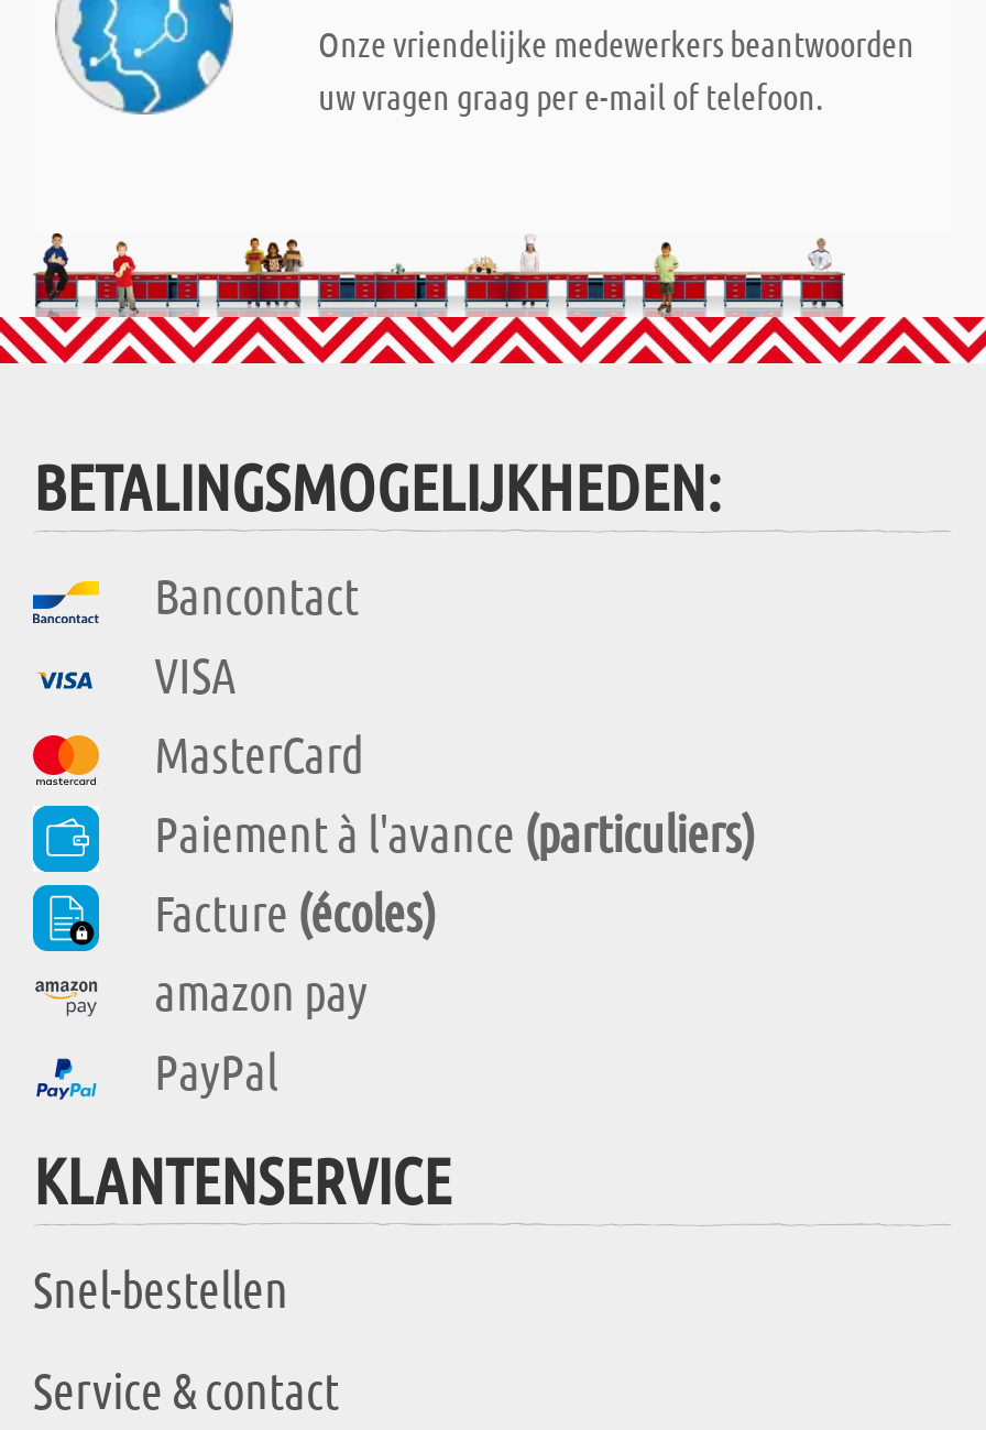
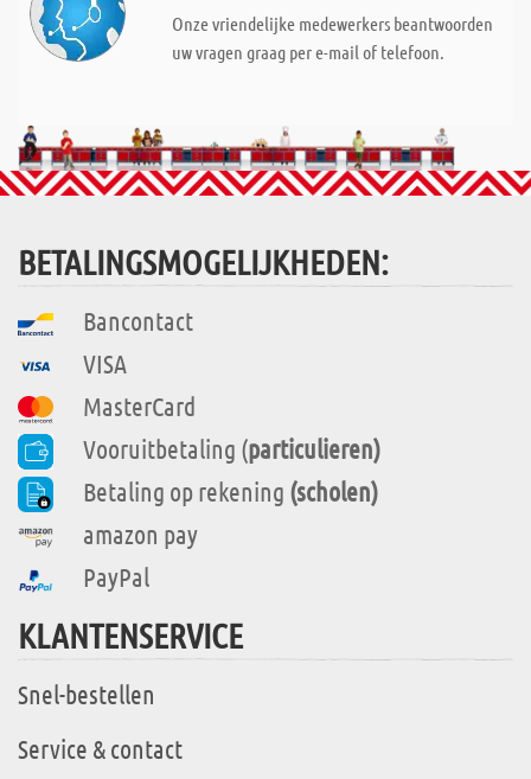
[154,804,755,941] Paiement à l'avance (particuliers) | Facture (écoles) -> [83,433,380,507] Vooruitbetaling (particulieren) | Betaling op rekening (scholen)

